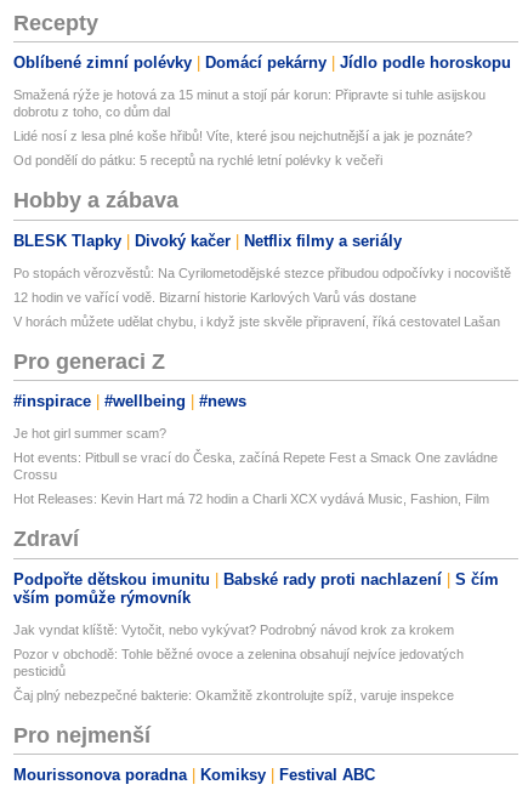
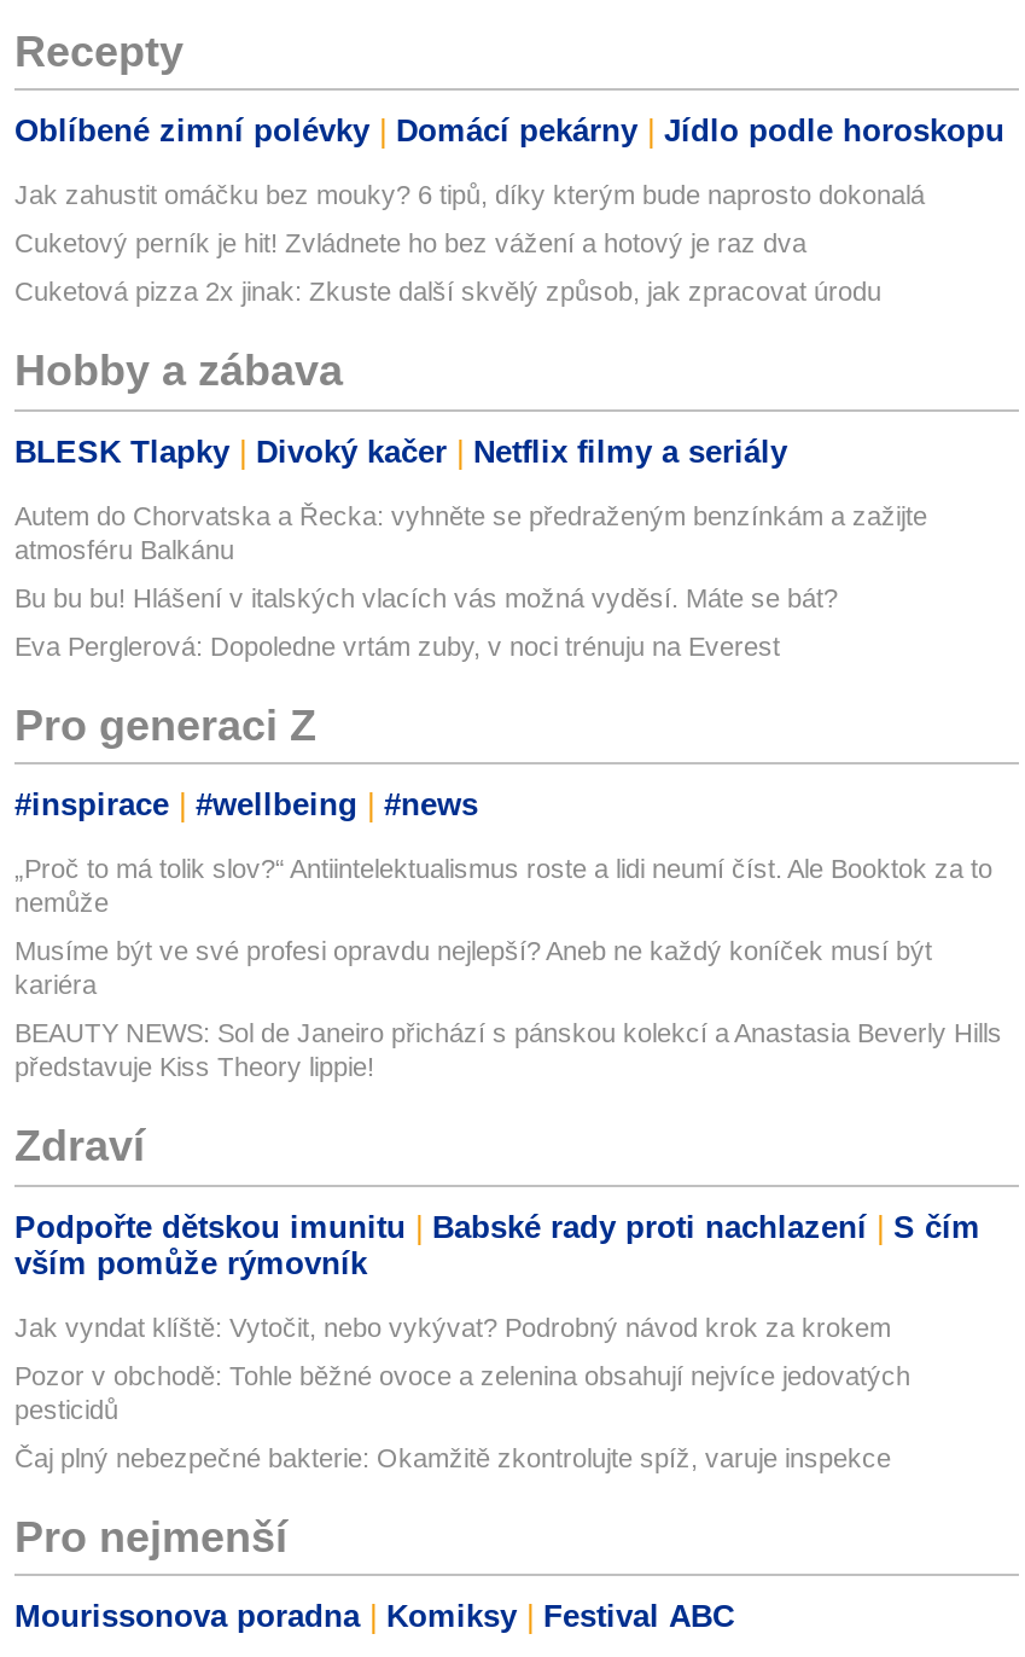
[13,88,486,119] Smažená rýže je hotová za 15 minut a stojí pár korun: Připravte si tuhle asijskou | dobrotu z toho, co dům dal -> [14,181,925,210] Jak zahustit omáčku bez mouky? 6 tipů, díky kterým bude naprosto dokonalá
[13,129,472,144] Lidé nosí z lesa plné koše hřibů! Víte, které jsou nejchutnější a jak je poznáte? -> [14,229,806,258] Cuketový perník je hit! Zvládnete ho bez vážení a hotový je raz dva
[13,153,382,168] Od pondělí do pátku: 5 receptů na rychlé letní polévky k večeři -> [14,278,881,307] Cuketová pizza 2x jinak: Zkuste další skvělý způsob, jak zpracovat úrodu
[13,266,511,280] Po stopách věrozvěstů: Na Cyrilometodějské stezce přibudou odpočívky i nocoviště -> [14,501,927,564] Autem do Chorvatska a Řecka: vyhněte se předraženým benzínkám a zažijte | atmosféru Balkánu
[13,290,416,304] 12 hodin ve vařící vodě. Bizarní historie Karlových Varů vás dostane -> [14,583,838,612] Bu bu bu! Hlášení v italských vlacích vás možná vyděsí. Máte se bát?
[13,314,500,329] V horách můžete udělat chybu, i když jste skvěle připravení, říká cestovatel Lašan -> [14,631,780,660] Eva Perglerová: Dopoledne vrtám zuby, v noci trénuju na Everest
[13,426,166,441] Je hot girl summer scam? -> [14,855,992,918] „Proč to má tolik slov?“ Antiintelektualismus roste a lidi neumí číst. Ale Booktok za to | nemůže
[13,451,498,482] Hot events: Pitbull se vrací do Česka, začíná Repete Fest a Smack One zavládne | Crossu -> [14,937,932,1000] Musíme být ve své profesi opravdu nejlepší? Aneb ne každý koníček musí být | kariéra
[13,492,489,506] Hot Releases: Kevin Hart má 72 hodin a Charli XCX vydává Music, Fashion, Film -> [14,1019,1002,1082] BEAUTY NEWS: Sol de Janeiro přichází s pánskou kolekcí a Anastasia Beverly Hills | představuje Kiss Theory lippie!

